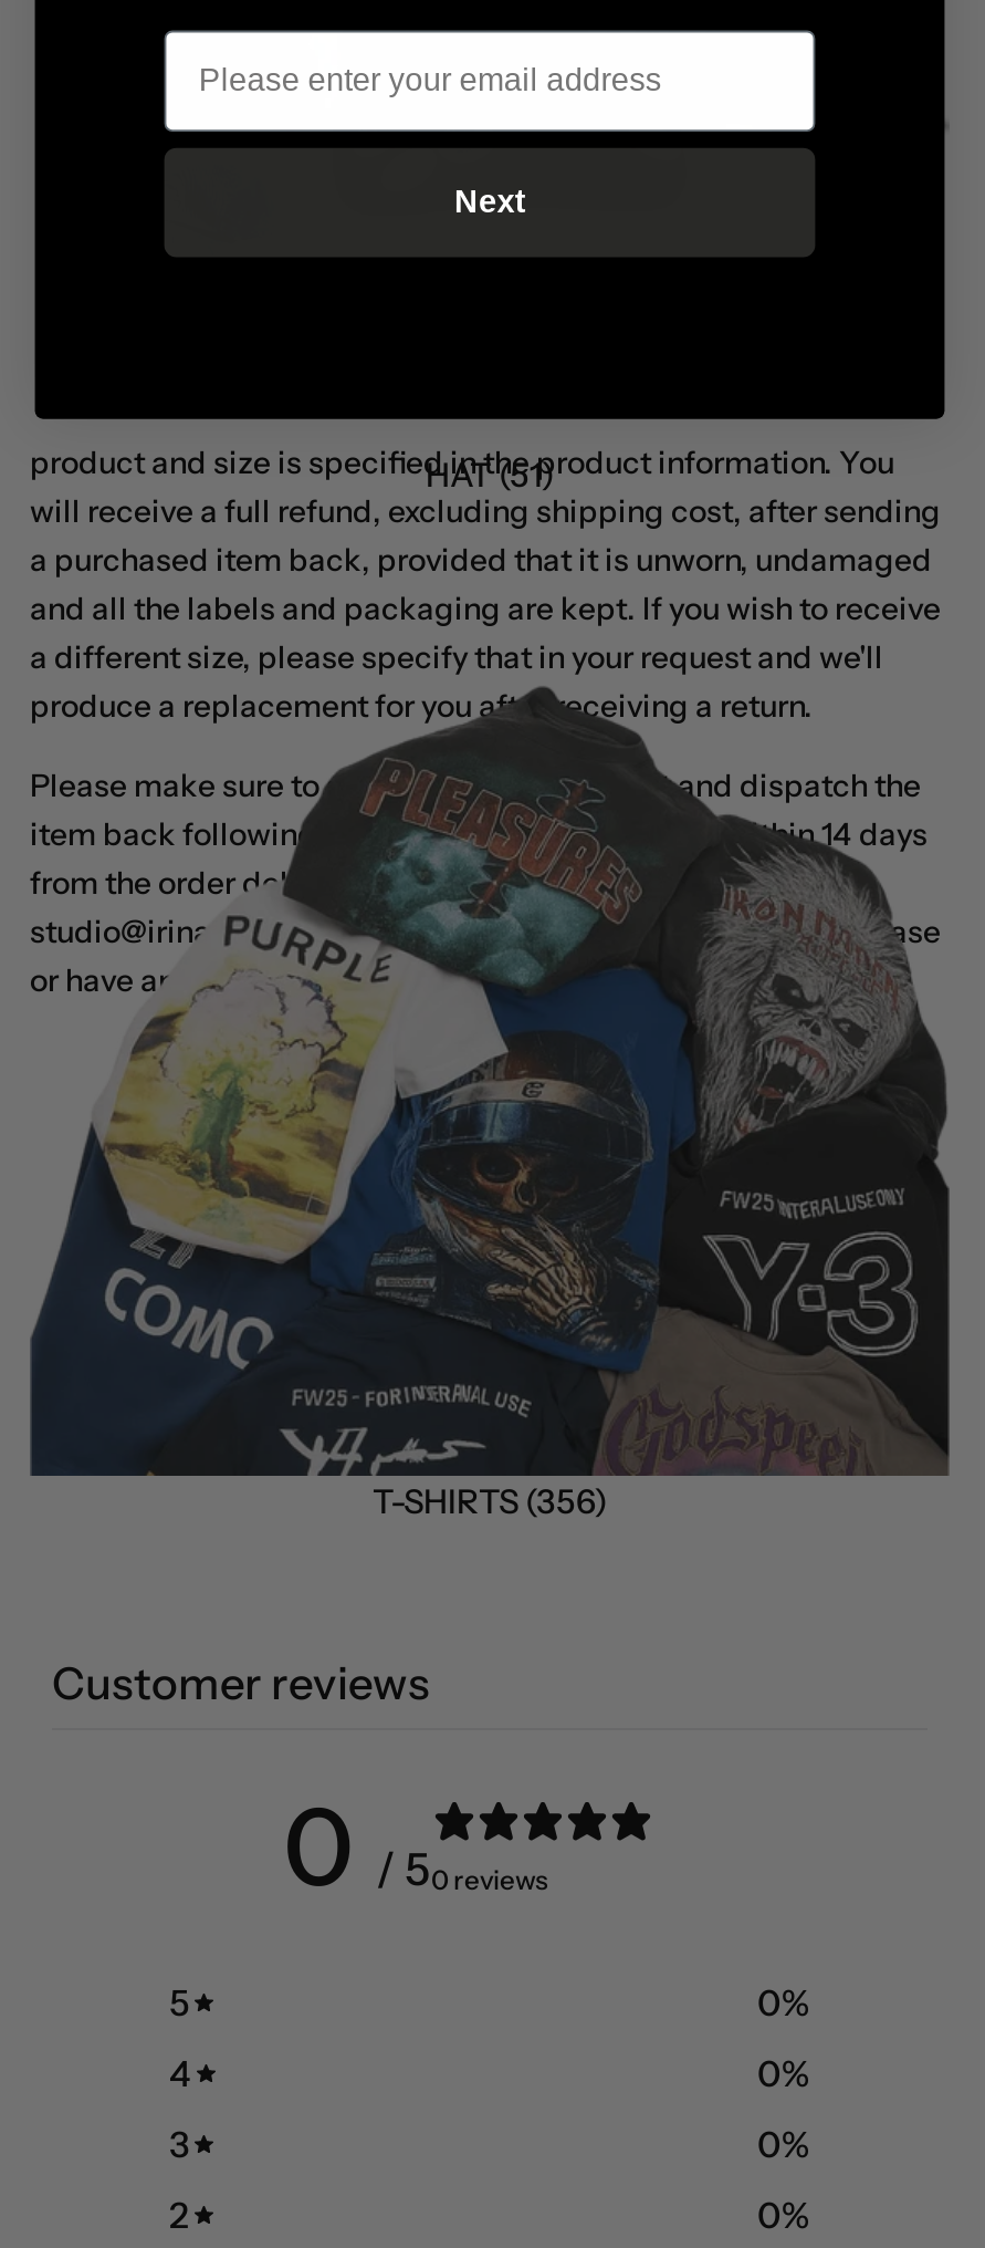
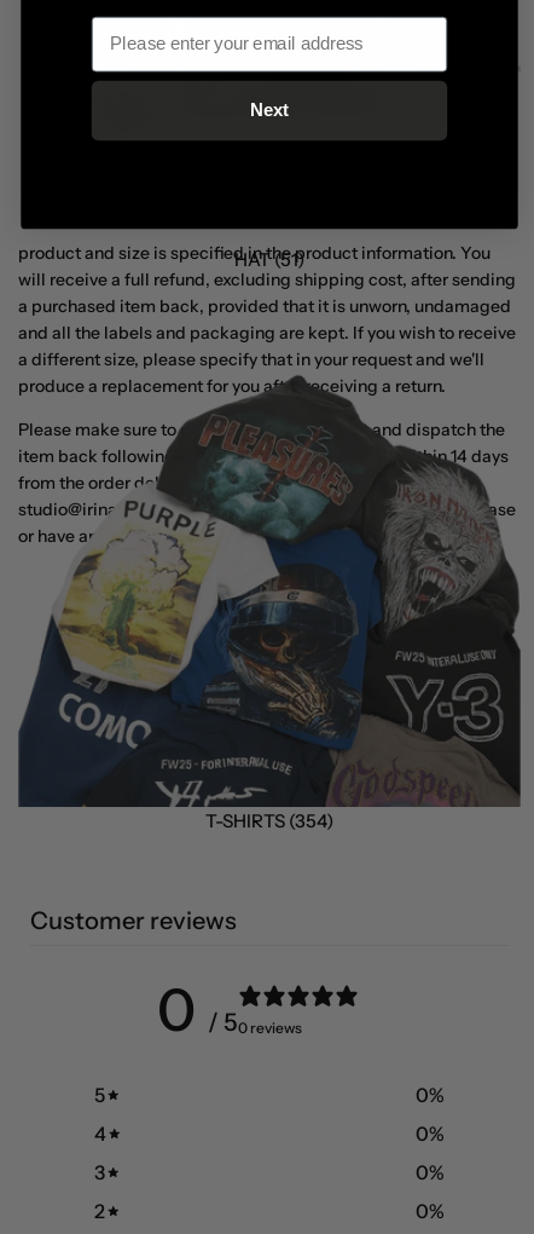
[373,1480,607,1522] T-SHIRTS (356) -> [205,809,333,832] T-SHIRTS (354)

